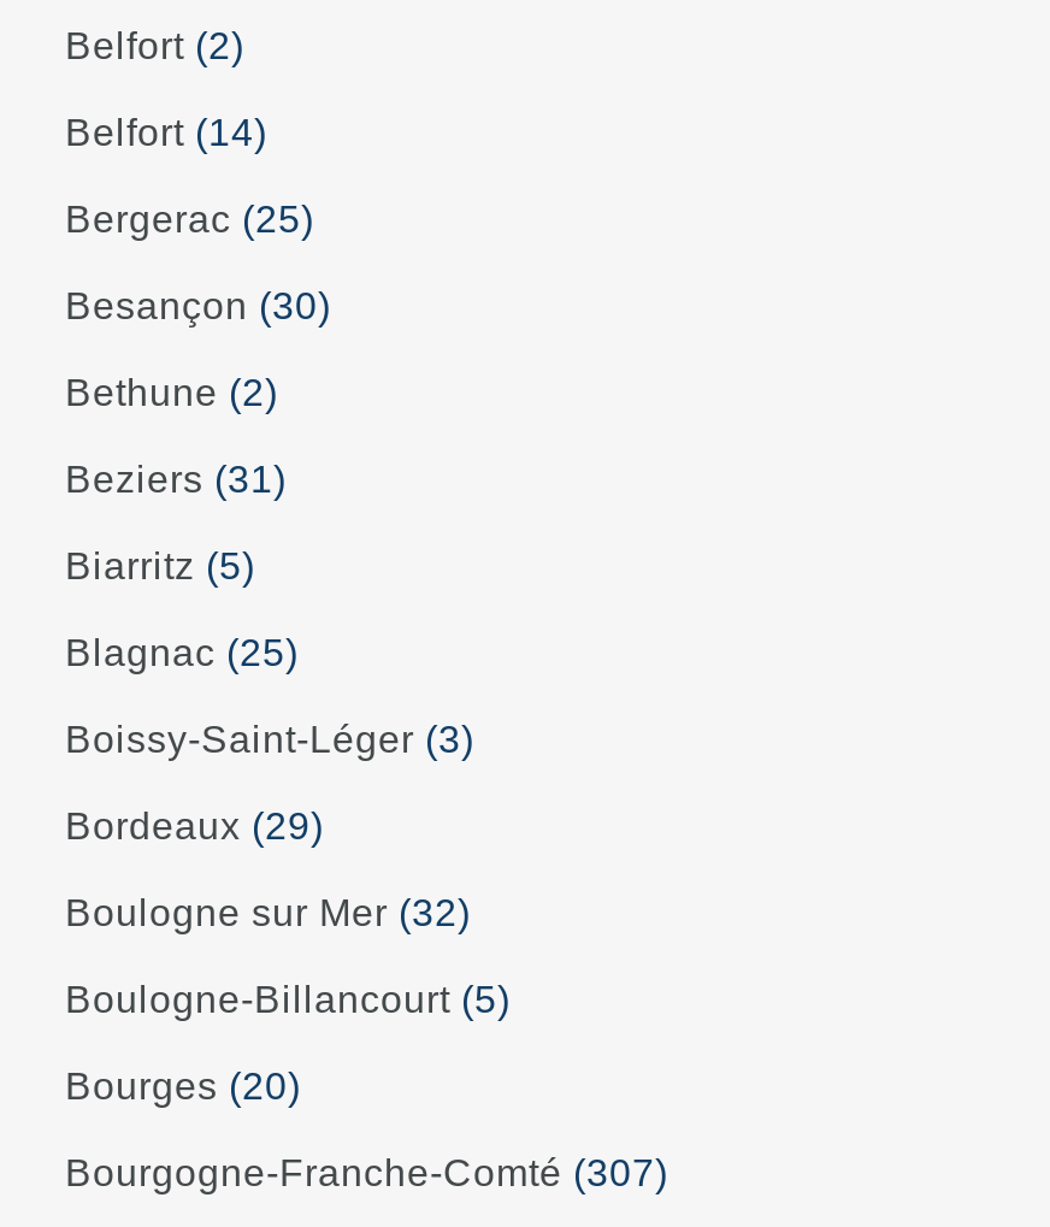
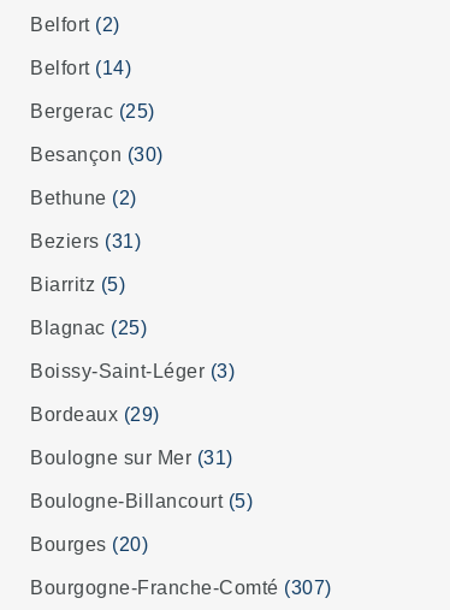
[65,892,471,933] Boulogne sur Mer (32) -> [30,448,233,468] Boulogne sur Mer (31)

